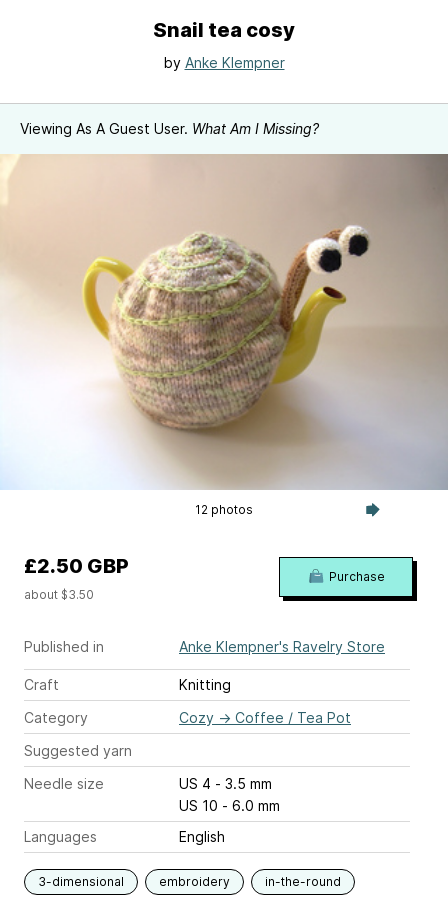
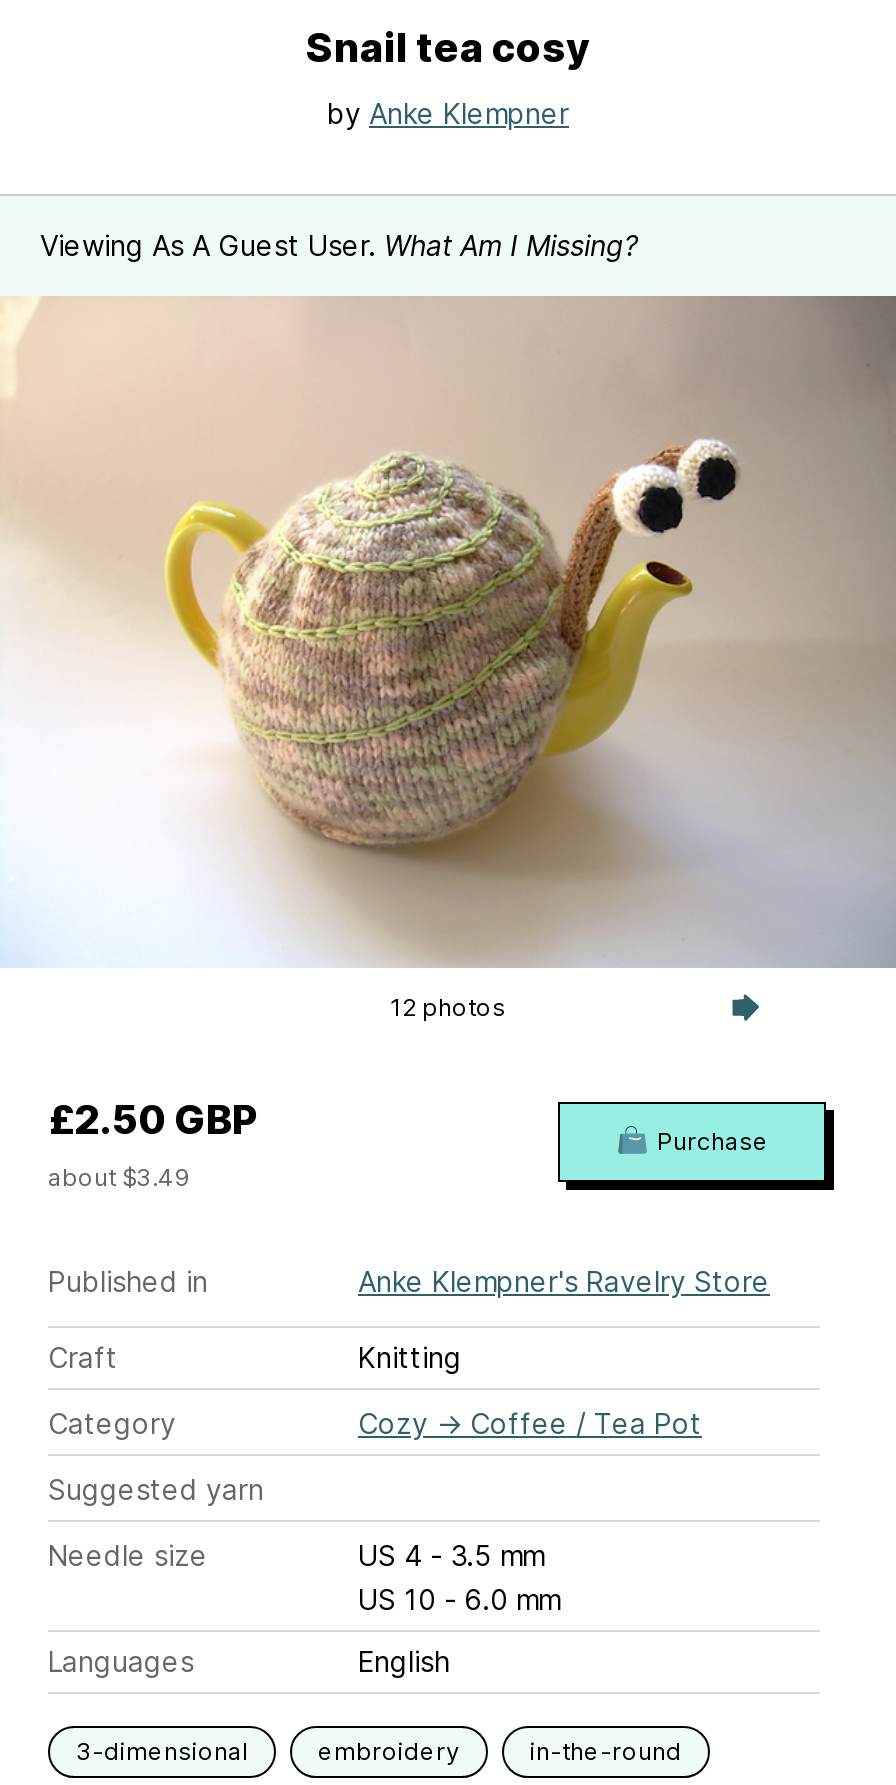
[24,587,94,602] about $3.50 -> [48,1162,190,1192] about $3.49

